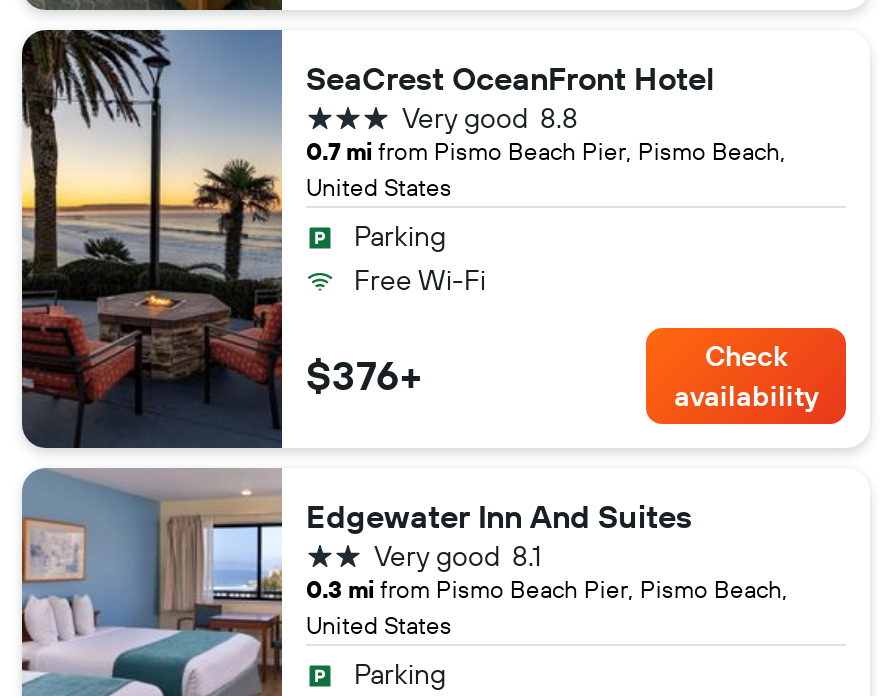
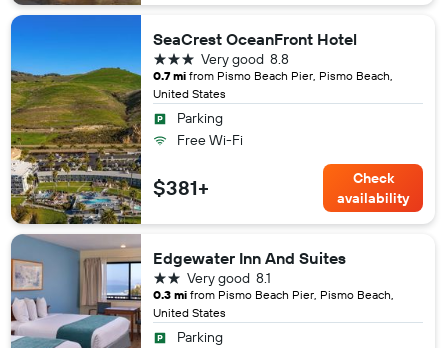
[20,28,422,450] [image] | $376+ -> [10,14,209,225] [image] | $381+

